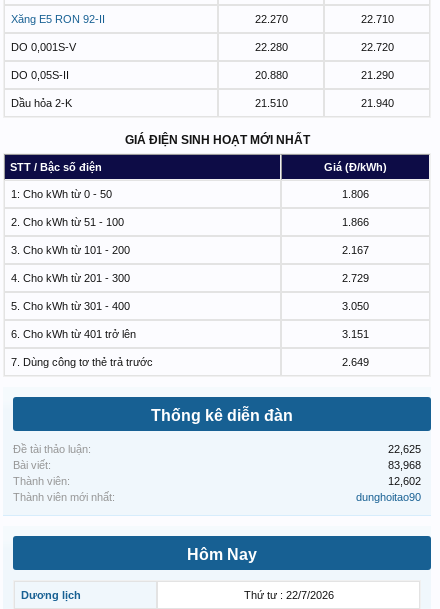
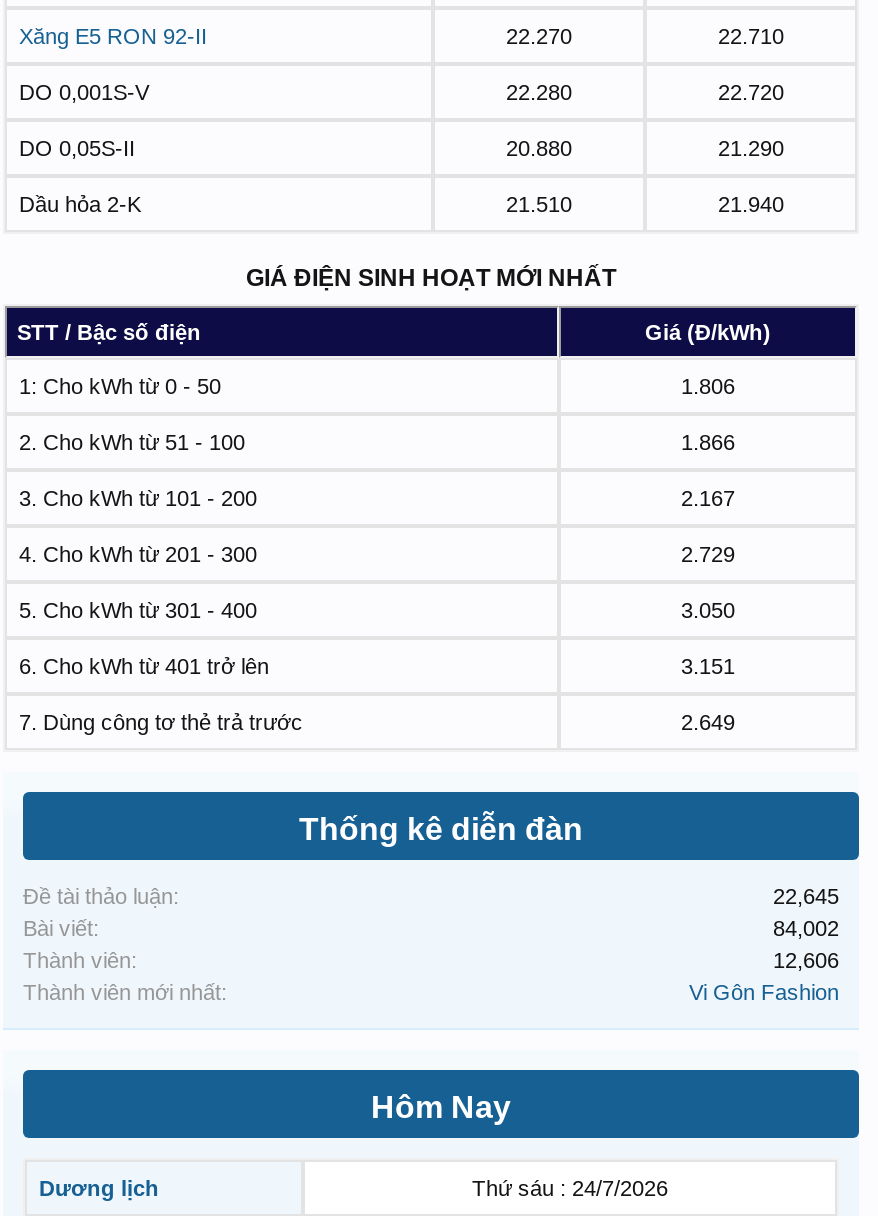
[388,443,421,455] 22,625 -> [773,883,839,907] 22,645
[388,459,421,471] 83,968 -> [773,915,839,939] 84,002
[388,475,421,487] 12,602 -> [773,947,839,971] 12,606
[356,491,421,503] dunghoitao90 -> [689,979,839,1003] Vi Gôn Fashion
[243,589,333,601] Thứ tư : 22/7/2026 -> [472,1175,668,1199] Thứ sáu : 24/7/2026

